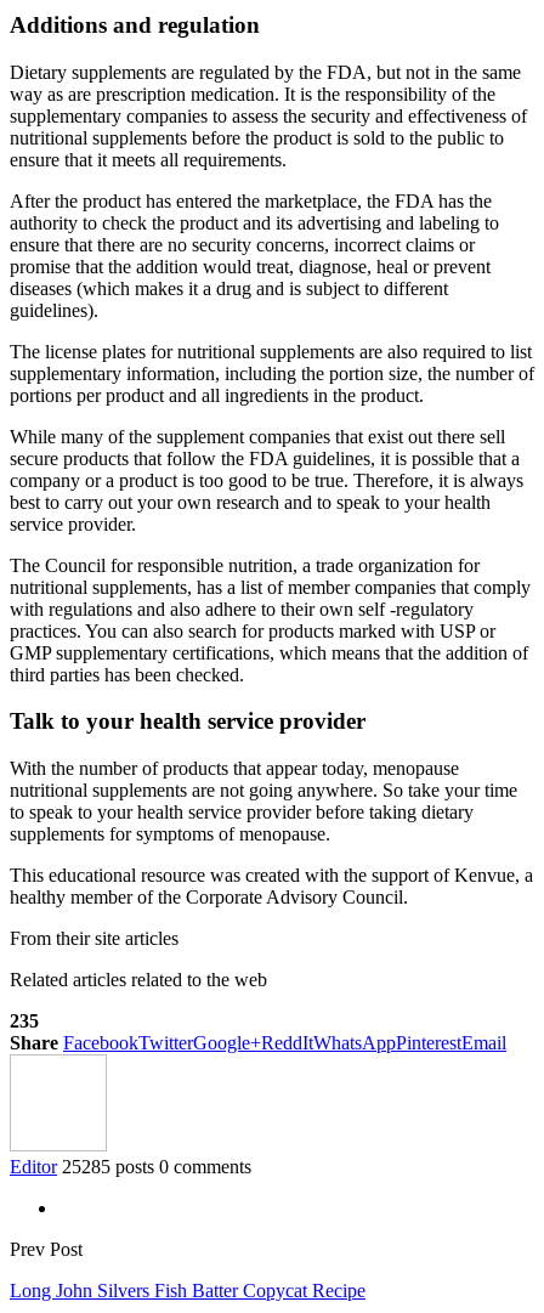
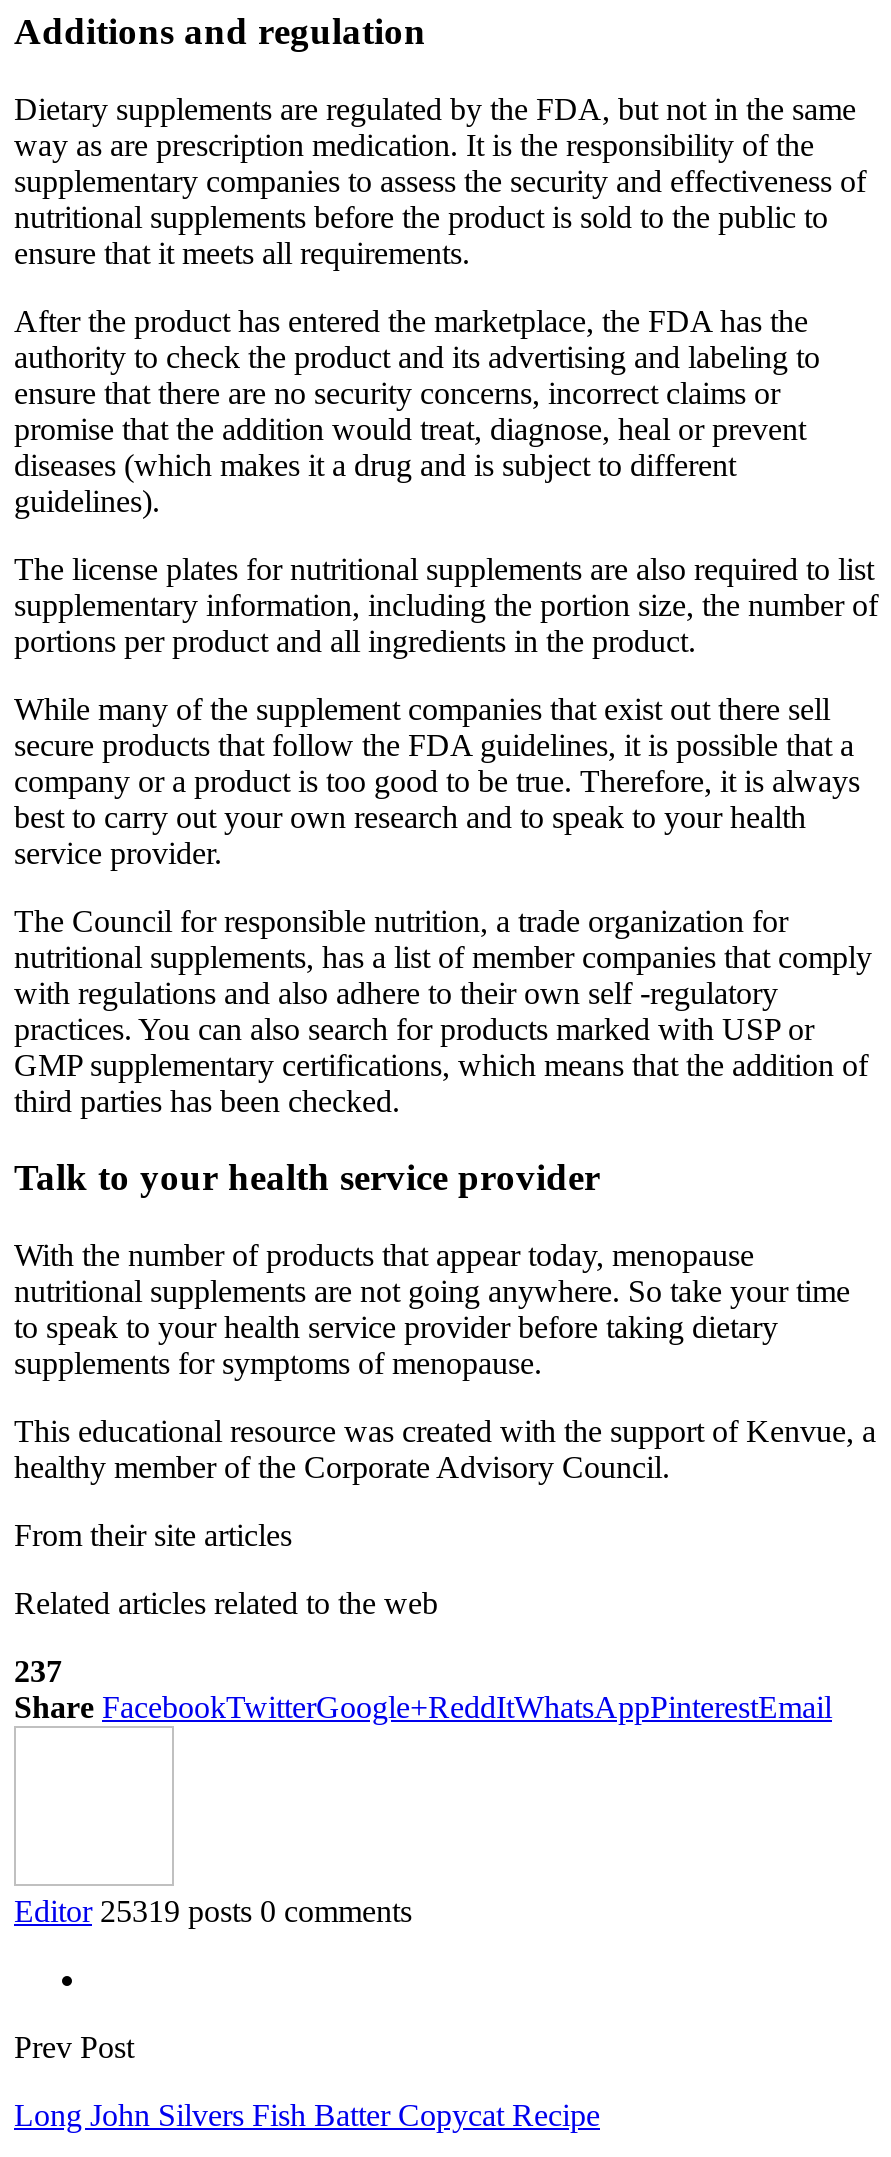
[10,1011,39,1031] 235 -> [14,1654,62,1688] 237
[10,1156,251,1177] Editor 25285 posts 0 comments -> [14,1894,412,1928] Editor 25319 posts 0 comments

